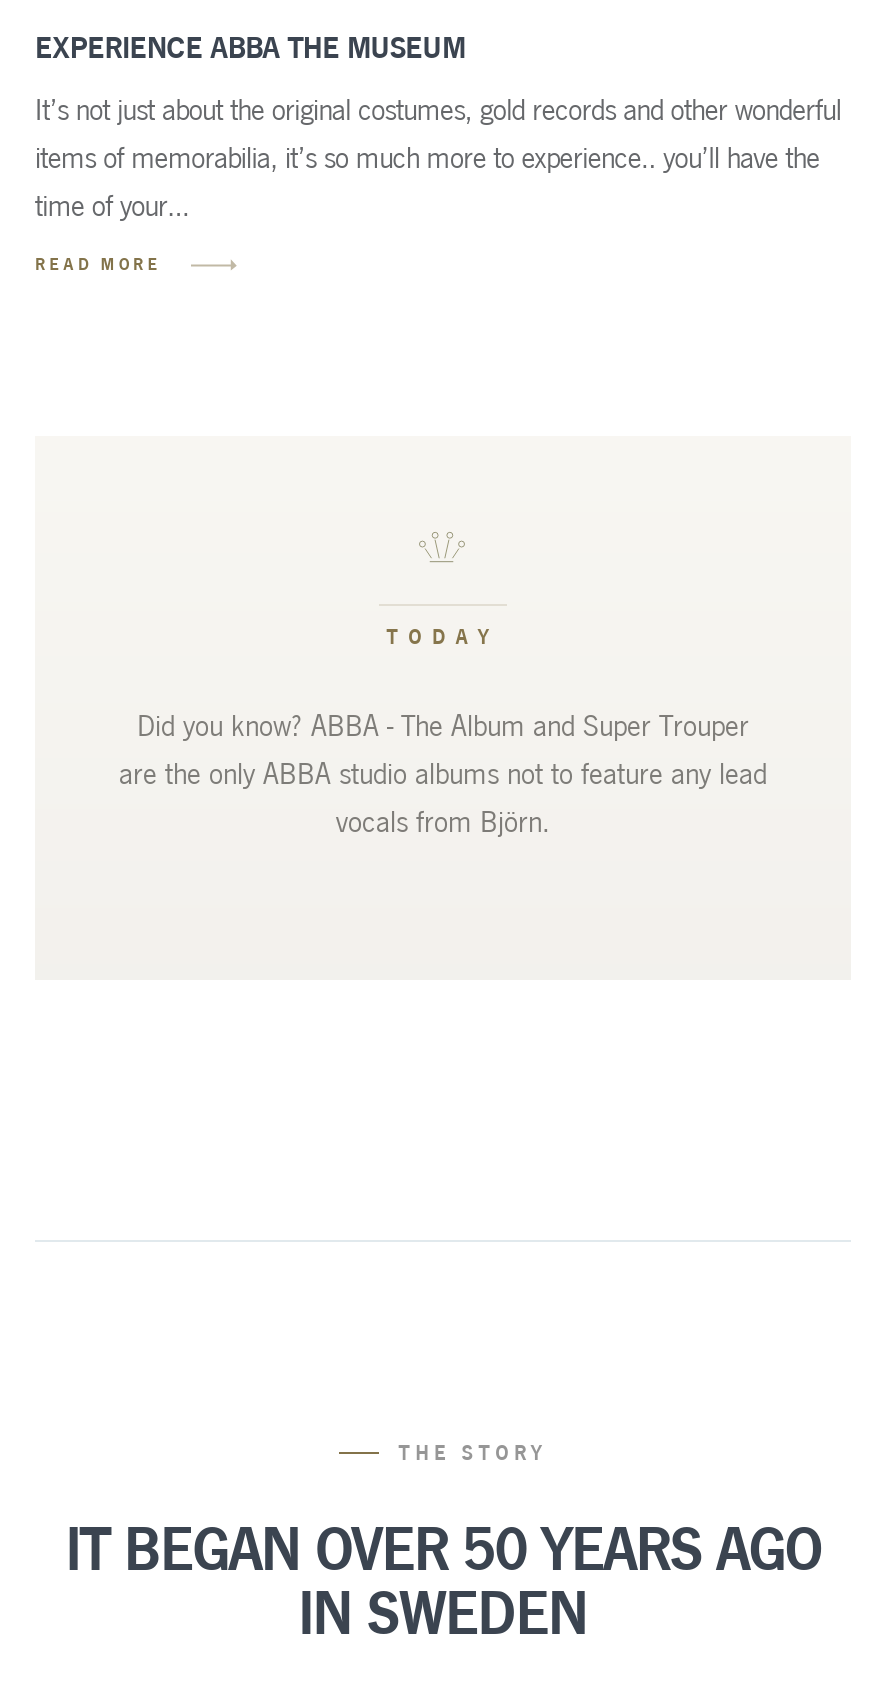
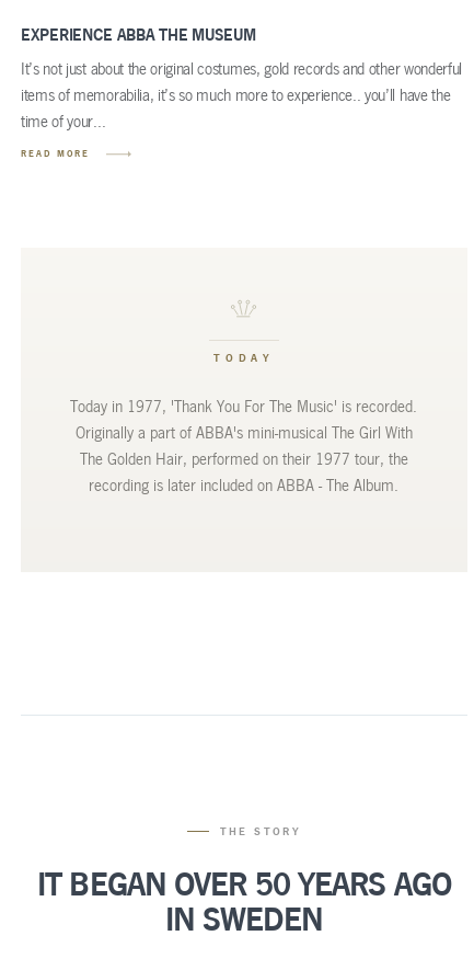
[119,709,767,837] Did you know? ABBA - The Album and Super Trouper | are the only ABBA studio albums not to feature any lead | vocals from Björn. -> [71,398,418,494] Today in 1977, 'Thank You For The Music' is recorded. | Originally a part of ABBA's mini-musical The Girl With | The Golden Hair, performed on their 1977 tour, the | recording is later included on ABBA - The Album.

